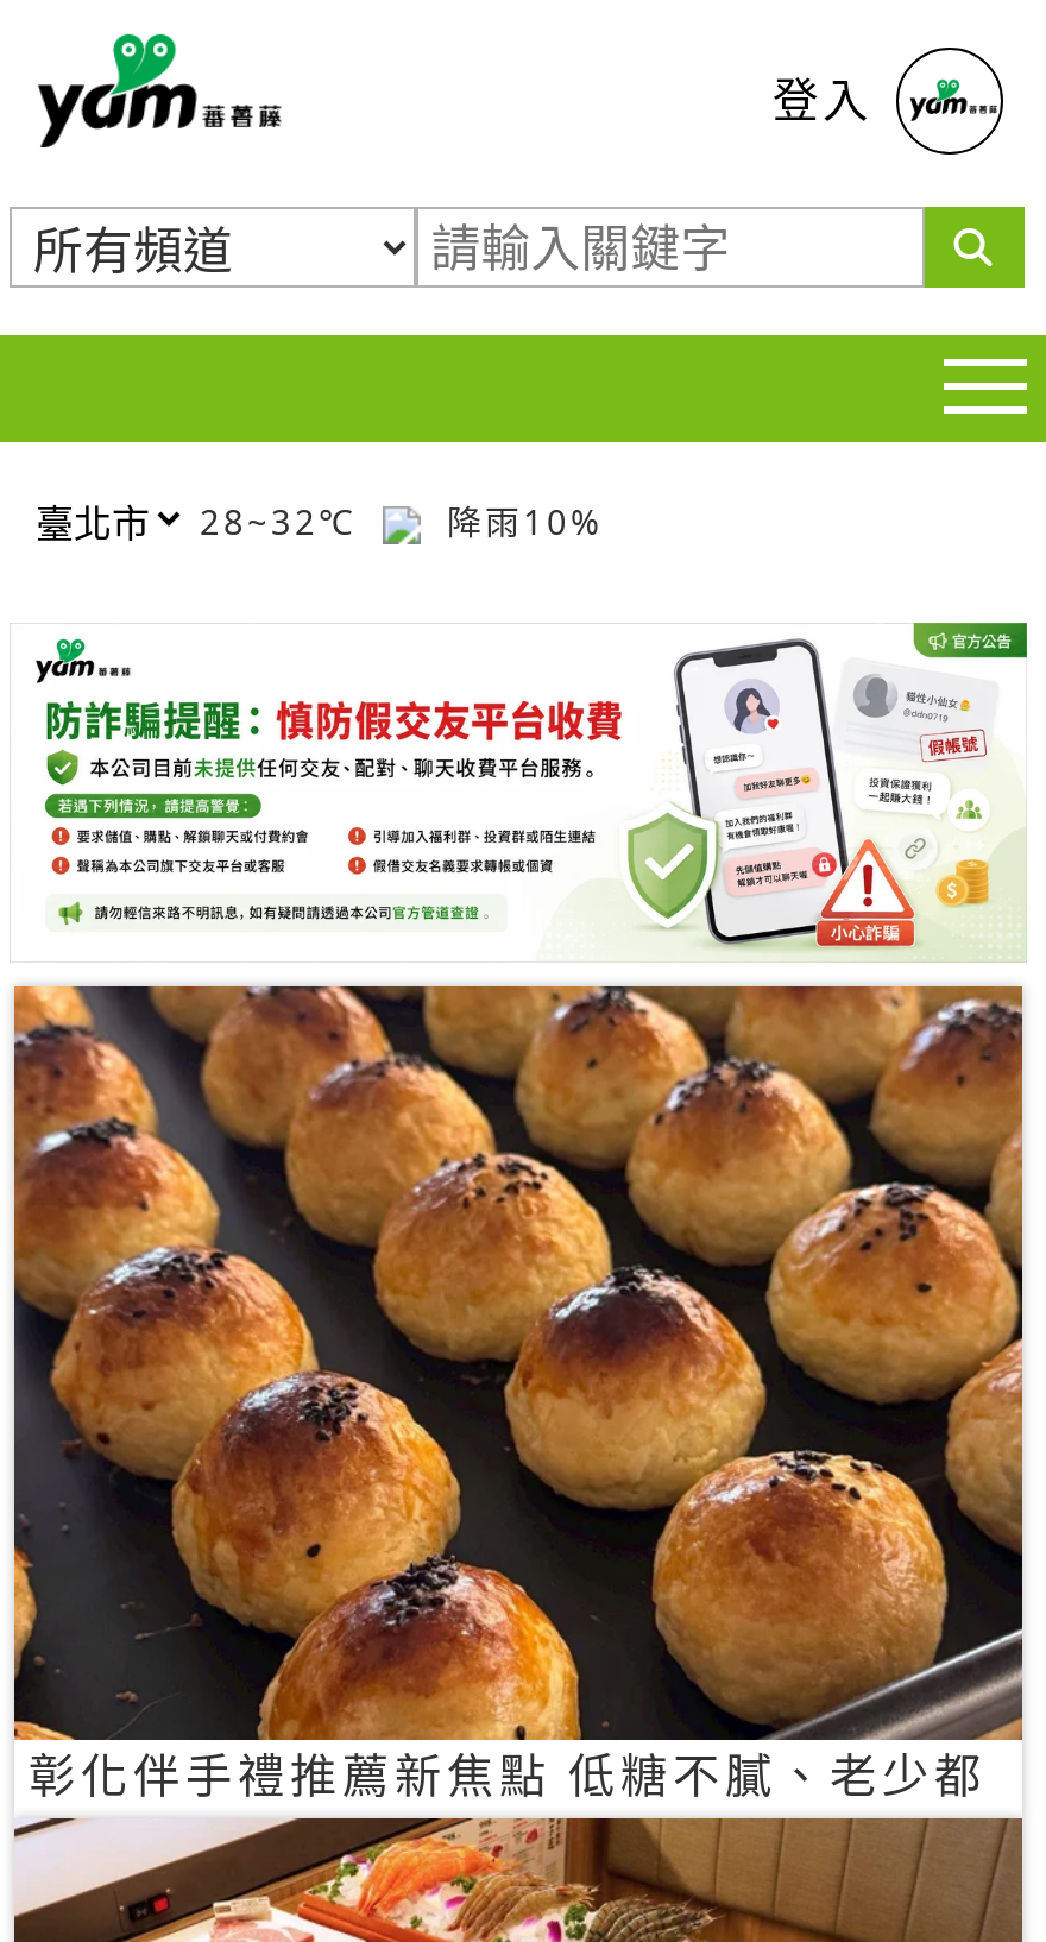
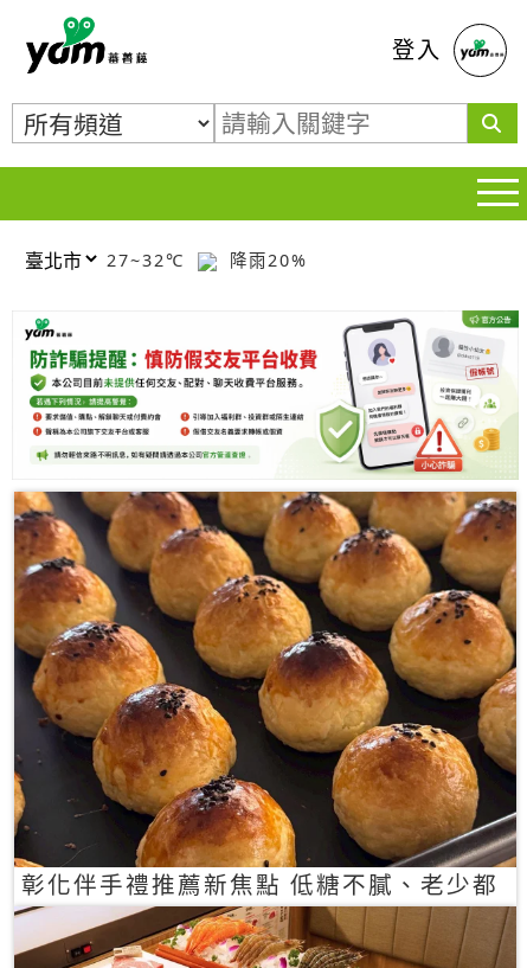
[200,498,371,543] 28~32℃ -> [107,248,192,271] 27~32℃
[433,498,604,543] 降雨10% -> [223,248,308,271] 降雨20%

